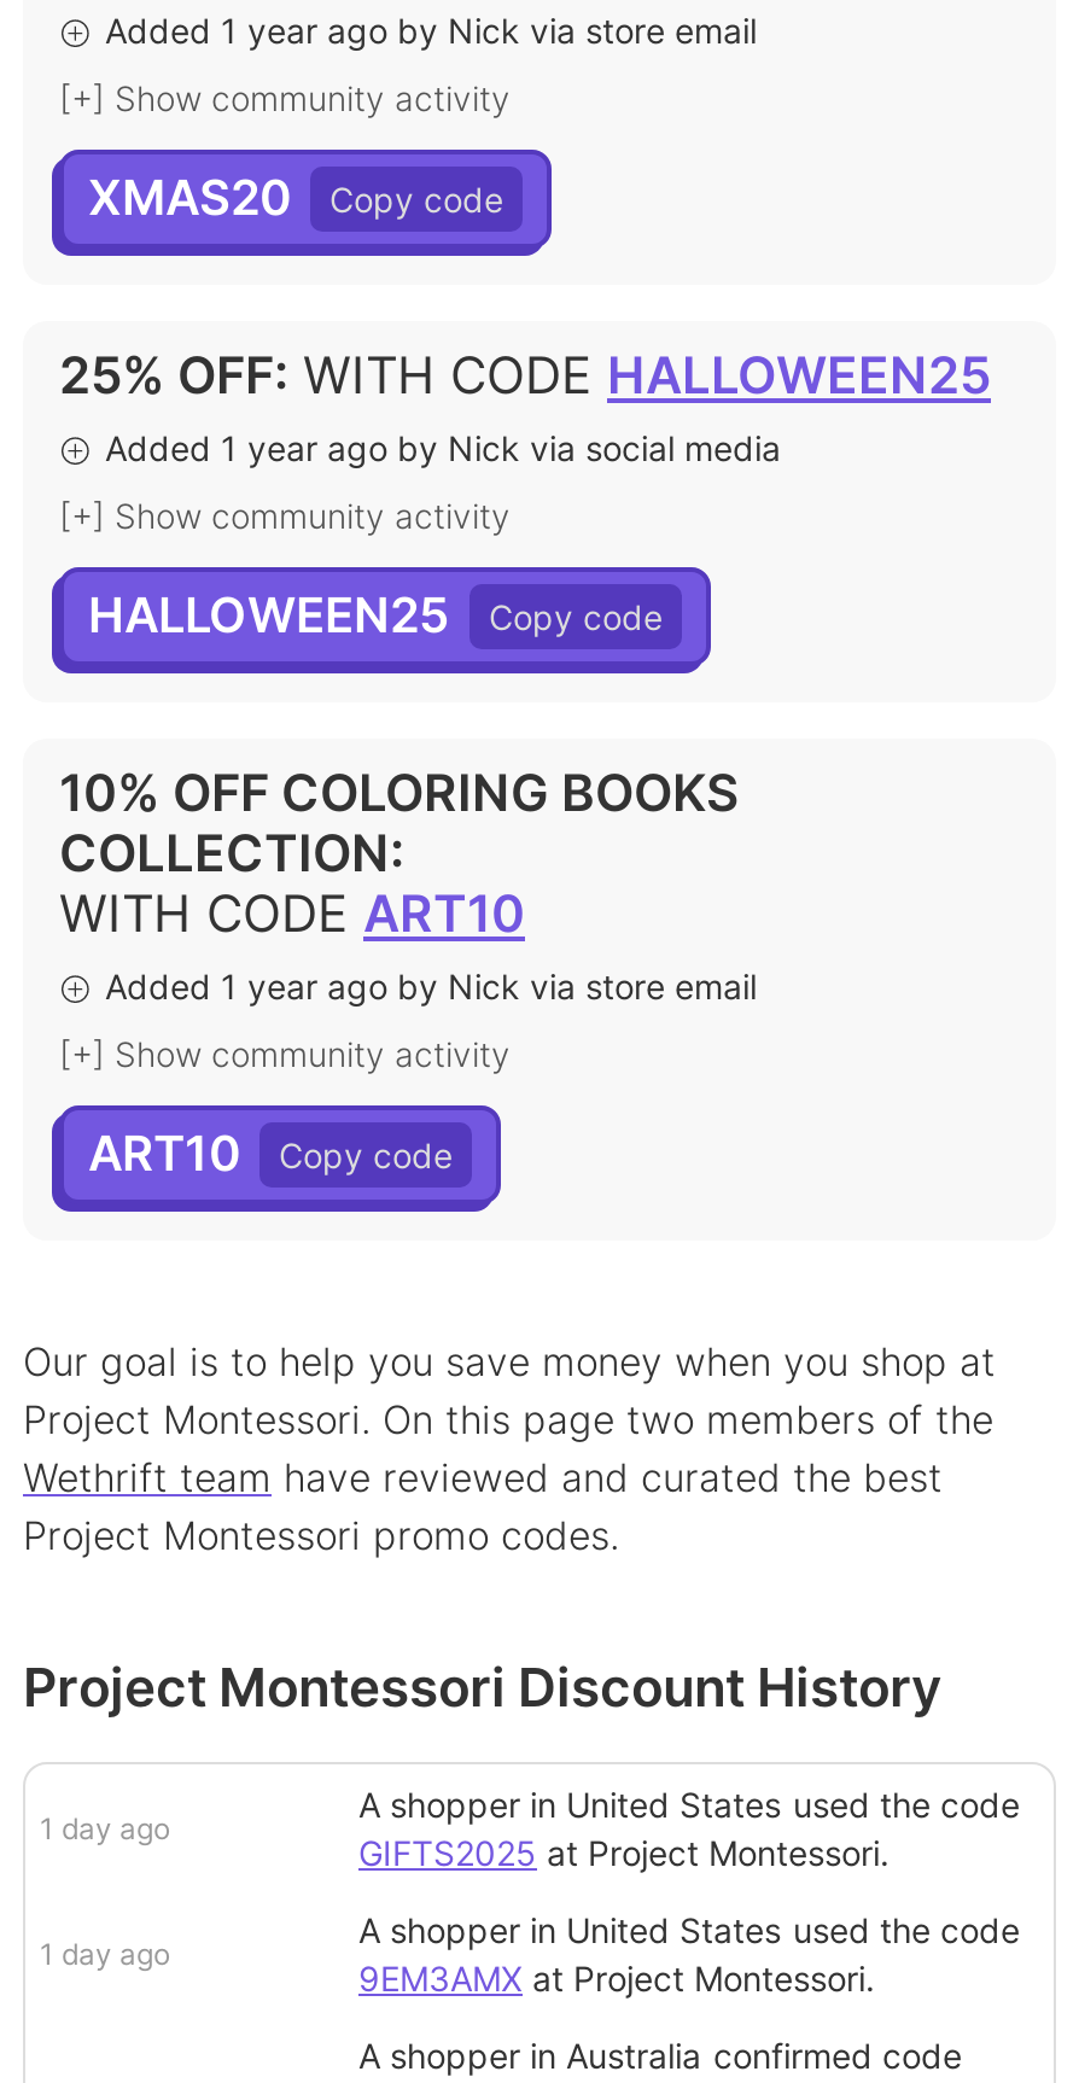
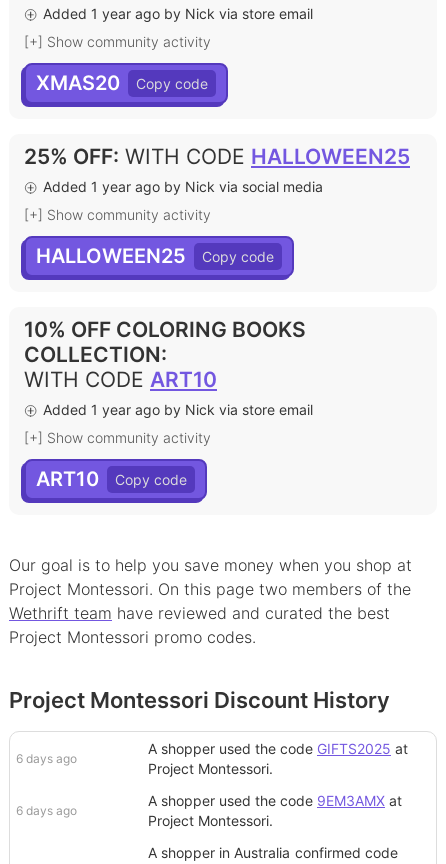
[358,1784,1020,1873] A shopper in United States used the code | GIFTS2025 at Project Montessori. -> [148,740,408,777] A shopper used the code GIFTS2025 at | Project Montessori.
[40,1811,170,1847] 1 day ago -> [16,751,77,766] 6 days ago
[358,1910,1020,1999] A shopper in United States used the code | 9EM3AMX at Project Montessori. -> [148,792,402,829] A shopper used the code 9EM3AMX at | Project Montessori.
[40,1936,170,1972] 1 day ago -> [16,803,77,818] 6 days ago

